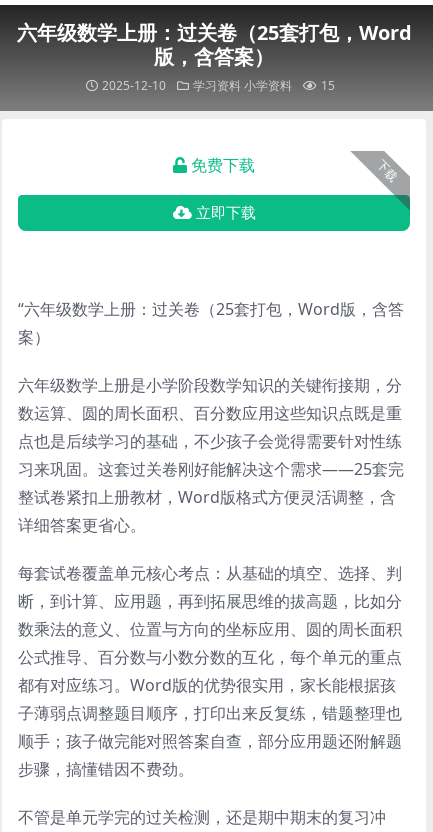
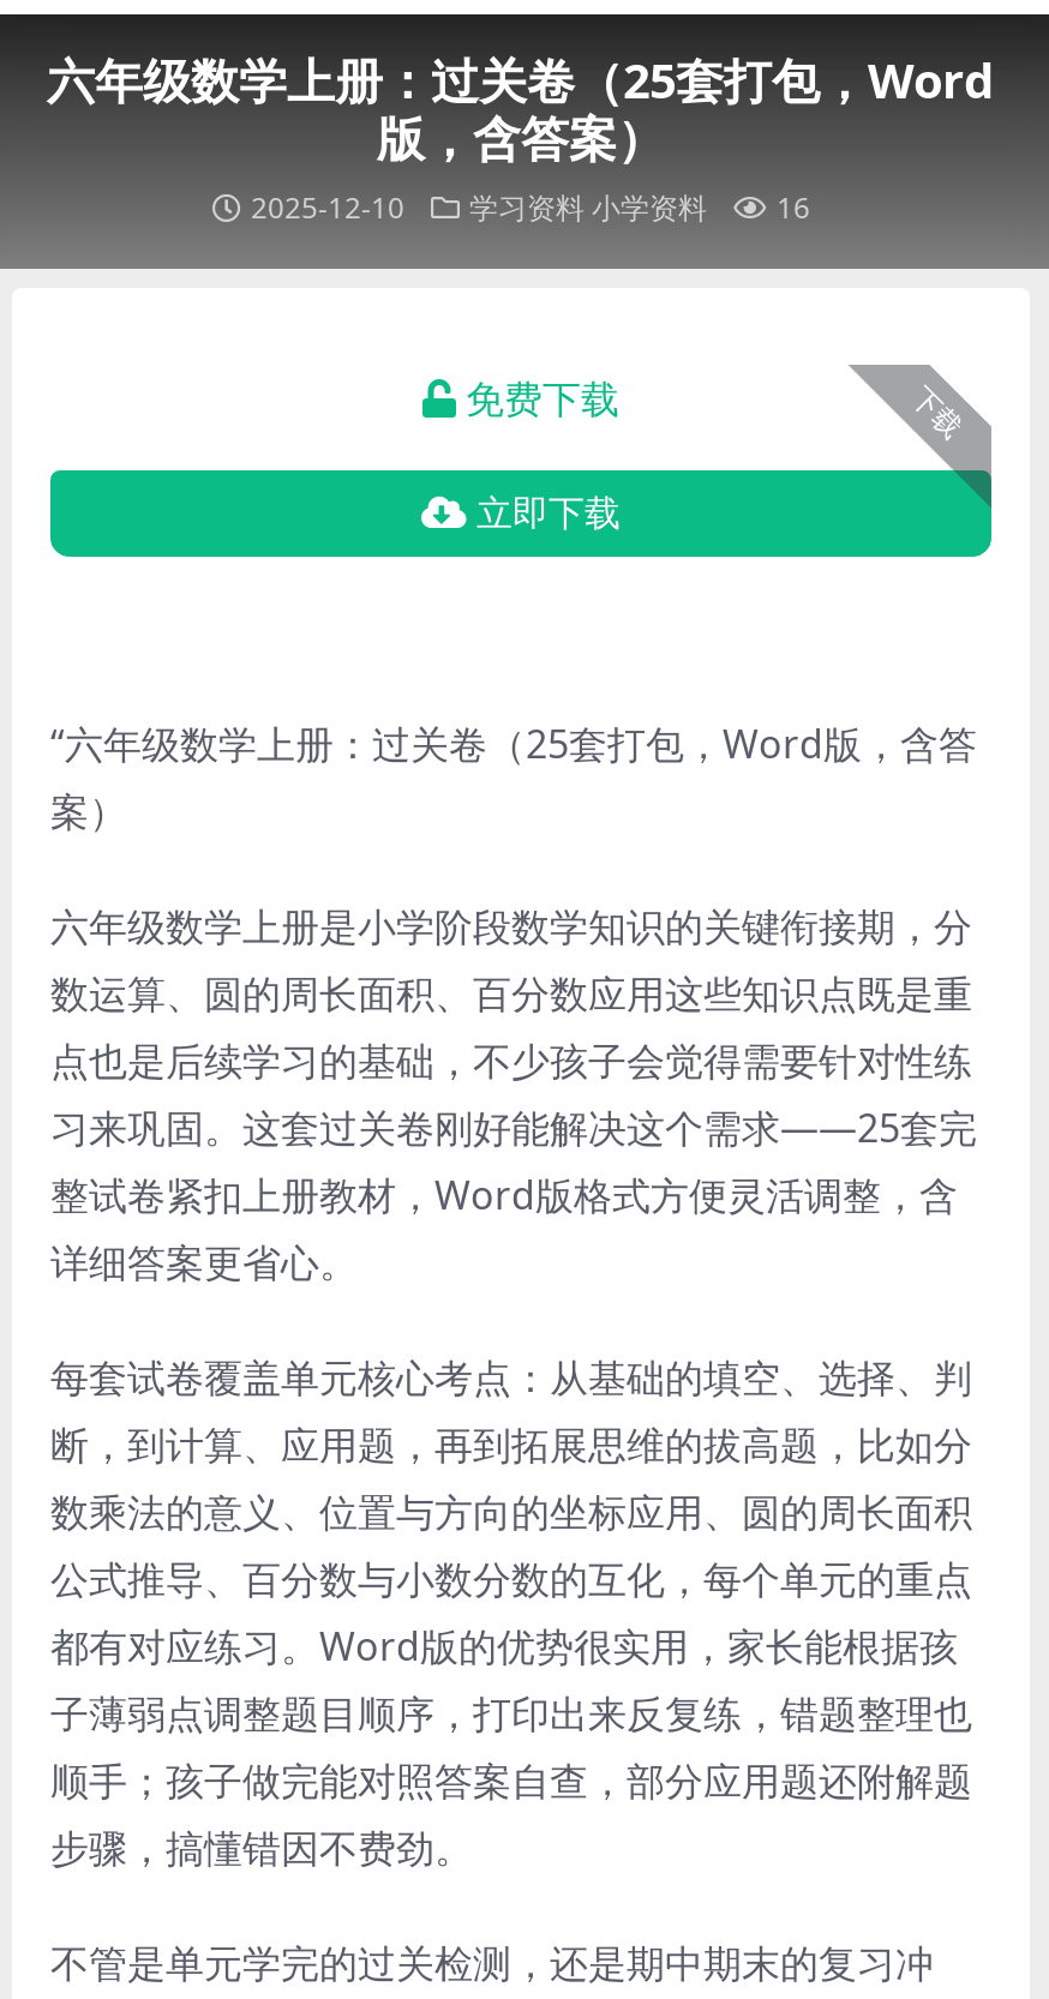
[101,77,334,94] 2025-12-10 学习资料 小学资料 15 -> [251,187,810,228] 2025-12-10 学习资料 小学资料 16

